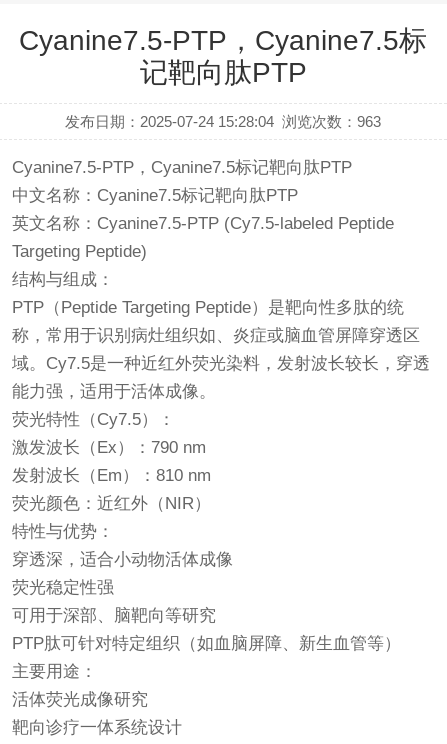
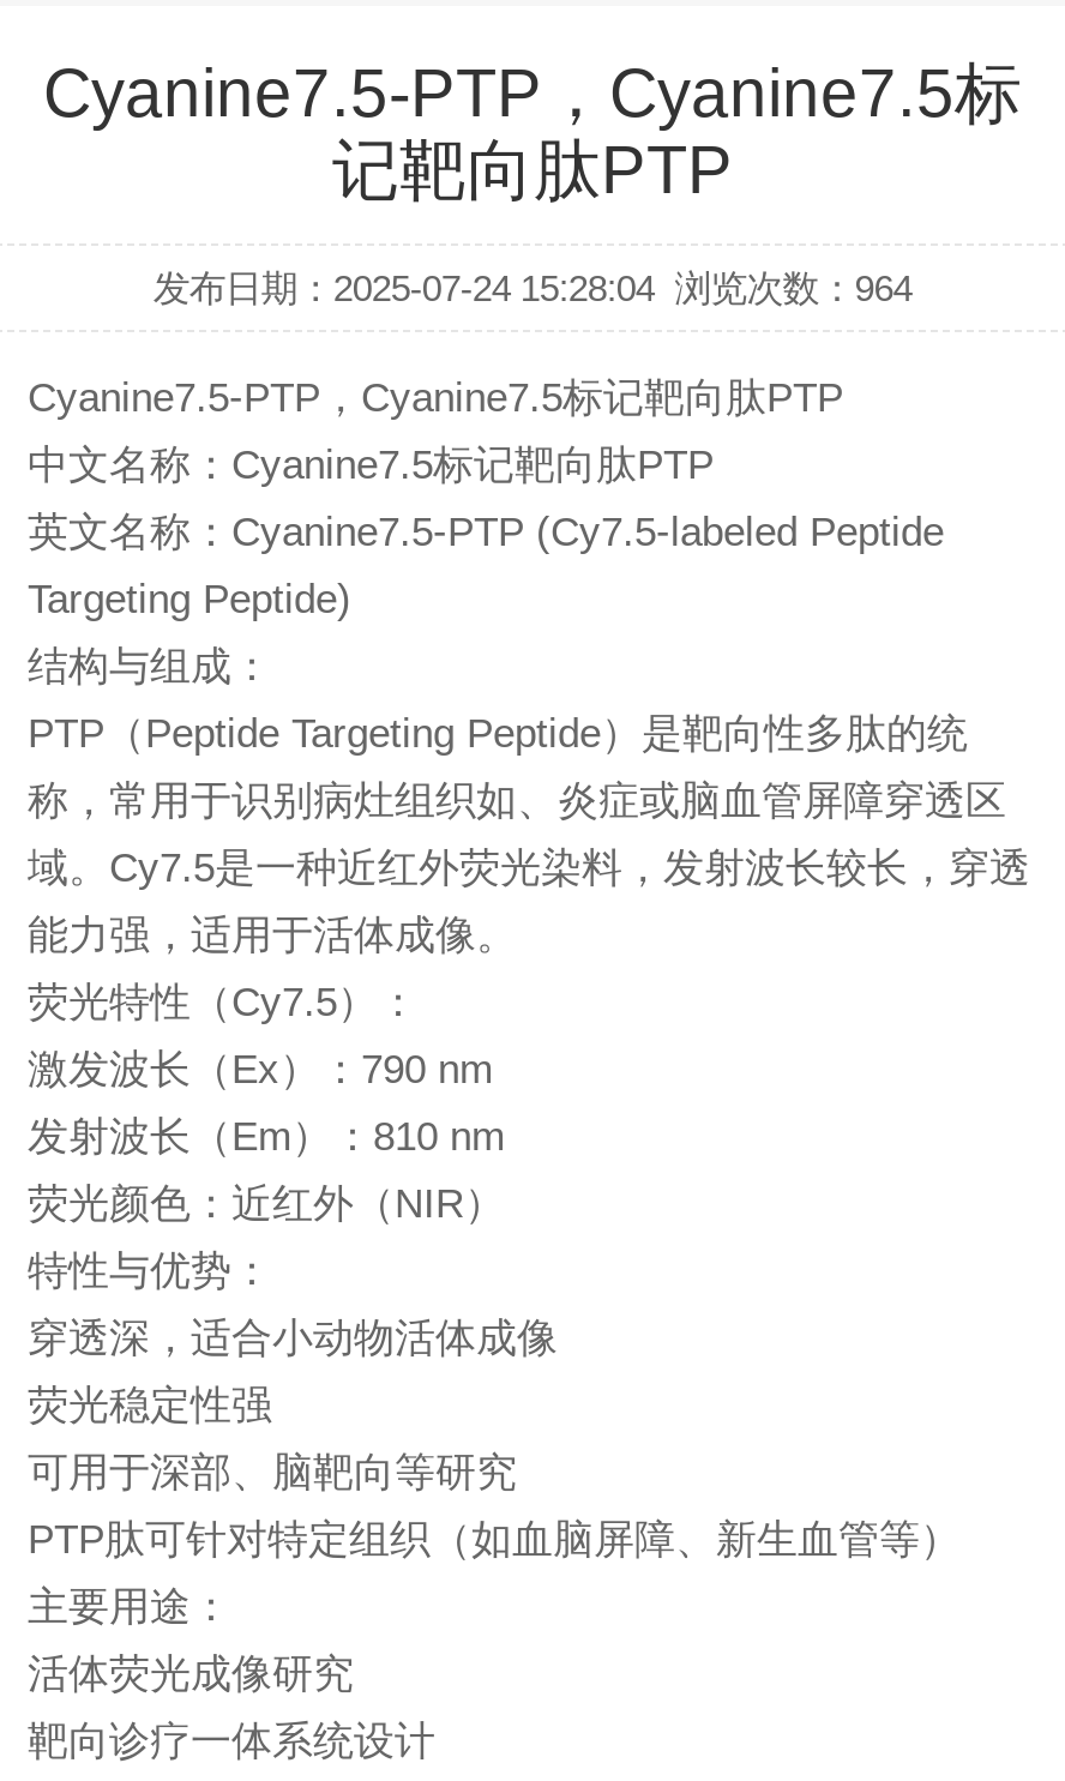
[65,113,381,130] 发布日期：2025-07-24 15:28:04 浏览次数：963 -> [153,267,912,308] 发布日期：2025-07-24 15:28:04 浏览次数：964

